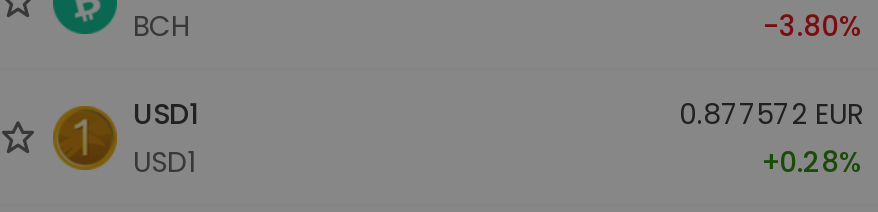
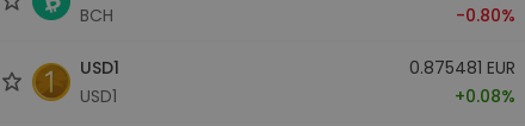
[763,5,863,45] -3.80% -> [456,3,515,27] -0.80%
[679,93,863,181] 0.877572 EUR | +0.28% -> [409,55,515,108] 0.875481 EUR | +0.08%

